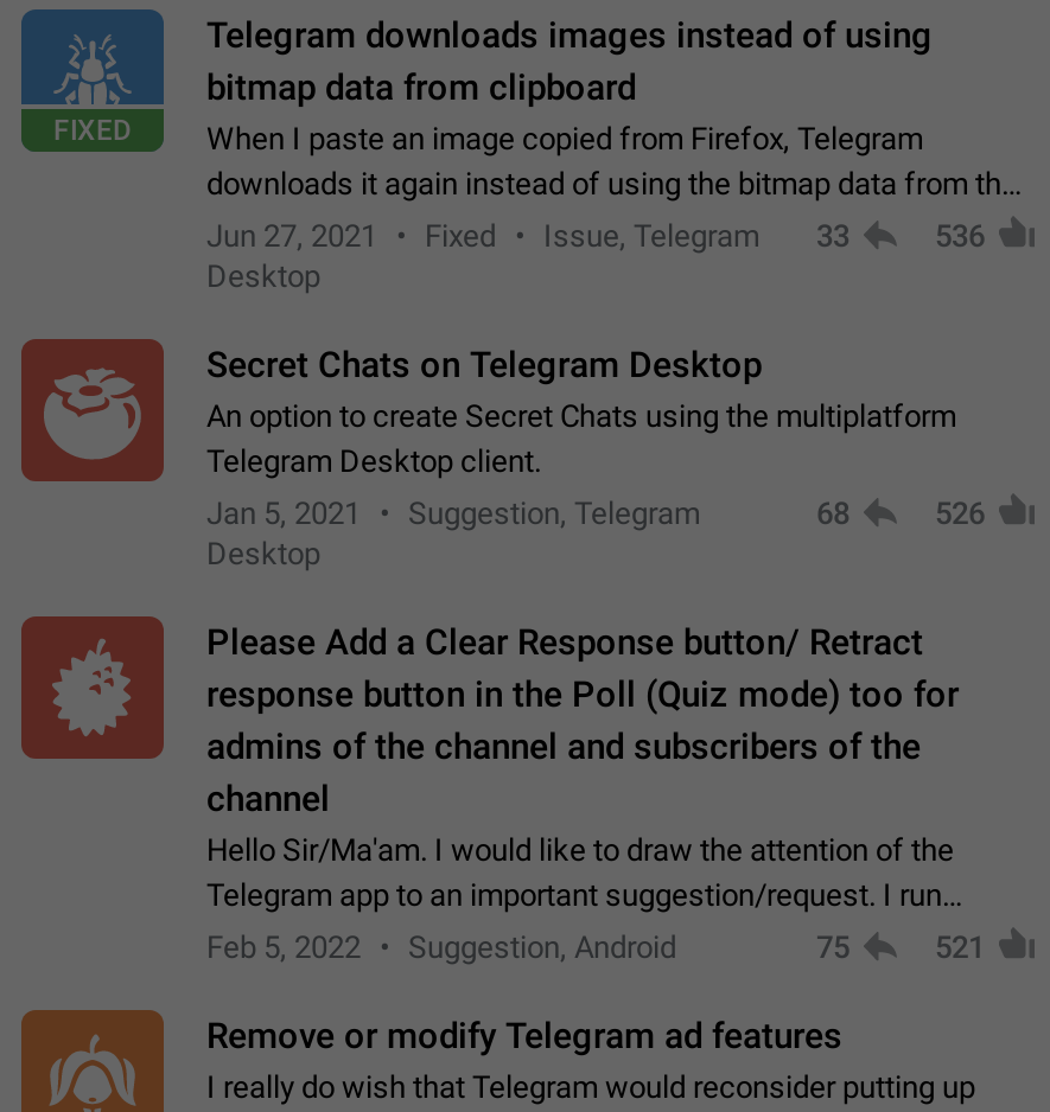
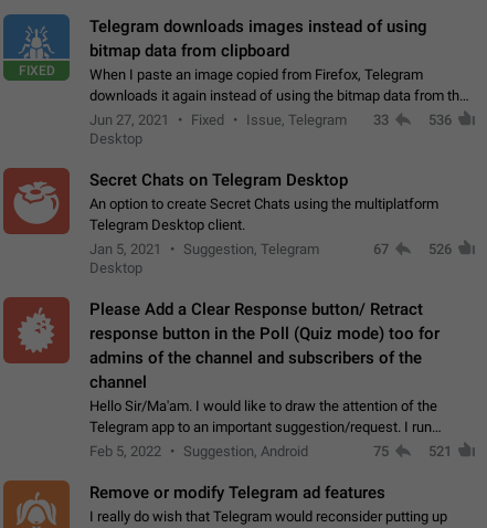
[816,496,849,531] 68 -> [373,241,389,257] 67

